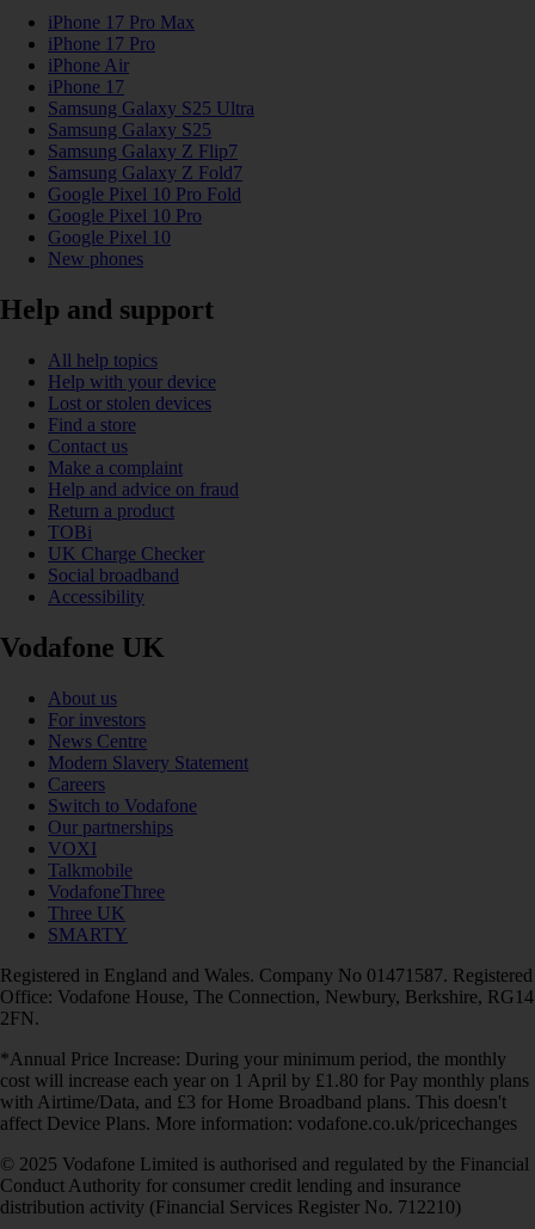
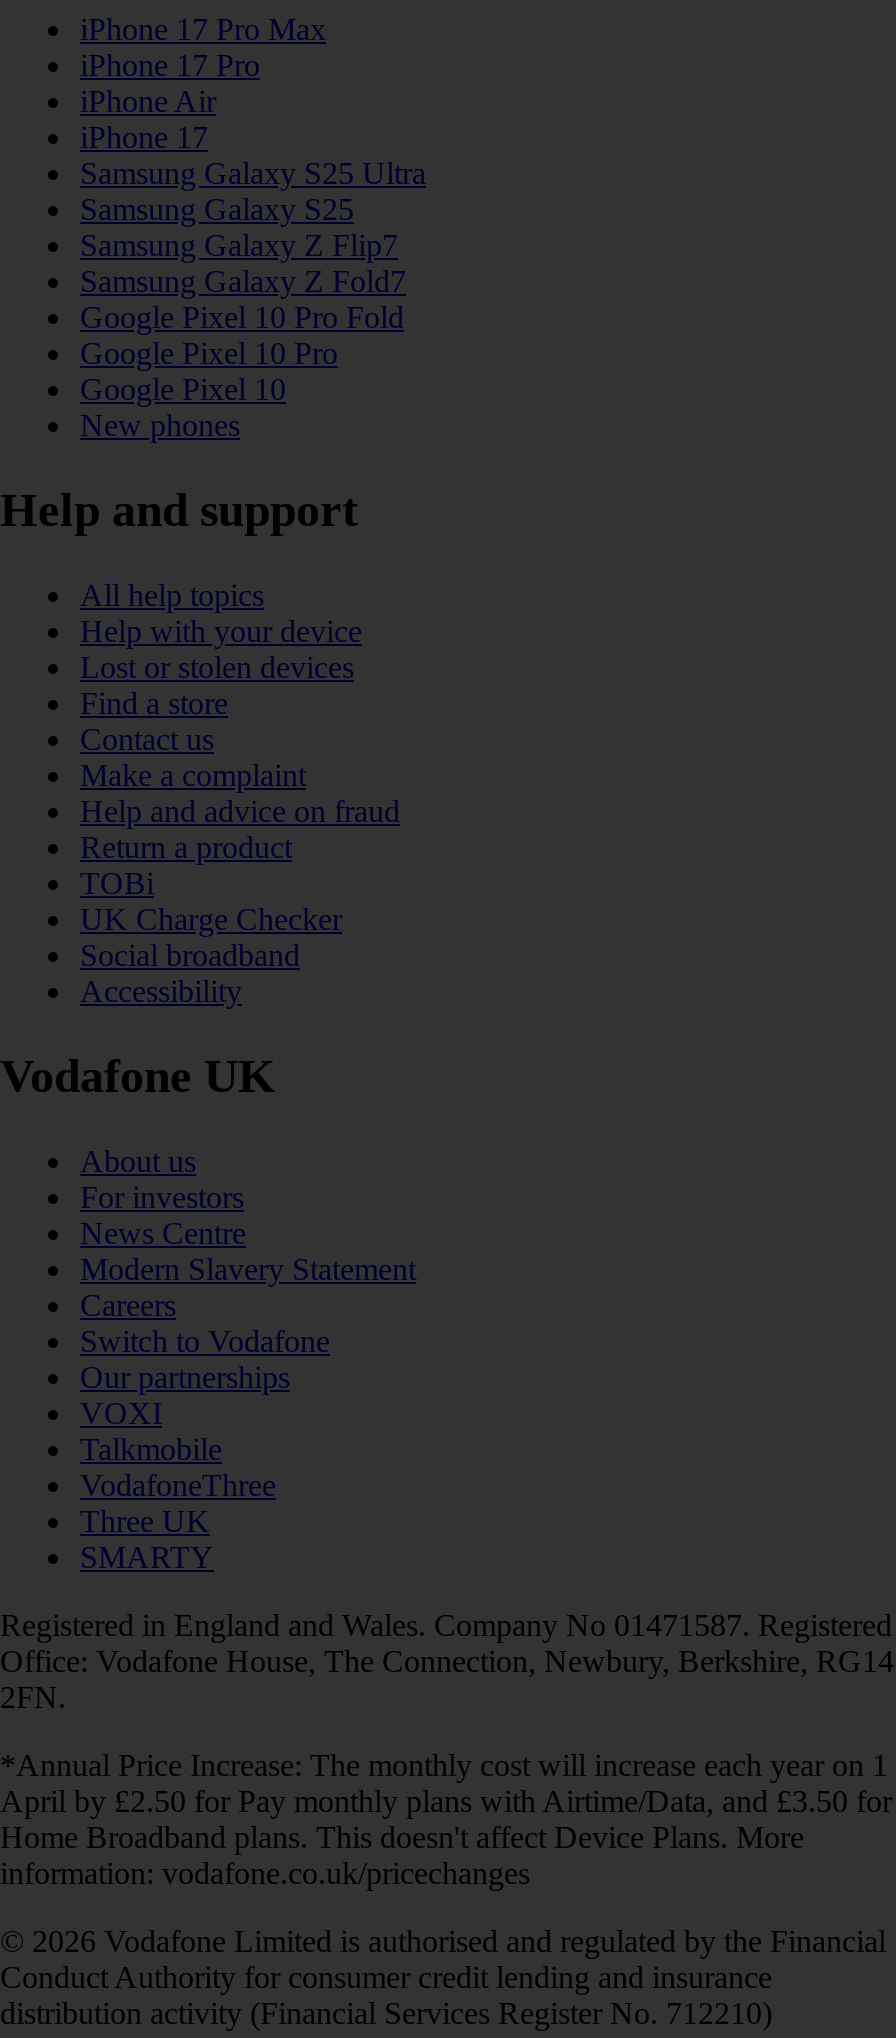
[0,1048,529,1133] *Annual Price Increase: During your minimum period, the monthly | cost will increase each year on 1 April by £1.80 for Pay monthly plans | with Airtime/Data, and £3 for Home Broadband plans. This doesn't | affect Device Plans. More information: vodafone.co.uk/pricechanges -> [0,1747,892,1889] *Annual Price Increase: The monthly cost will increase each year on 1 | April by £2.50 for Pay monthly plans with Airtime/Data, and £3.50 for | Home Broadband plans. This doesn't affect Device Plans. More | information: vodafone.co.uk/pricechanges
[0,1153,529,1173] © 2025 Vodafone Limited is authorised and regulated by the Financial -> [0,1923,886,1957] © 2026 Vodafone Limited is authorised and regulated by the Financial

